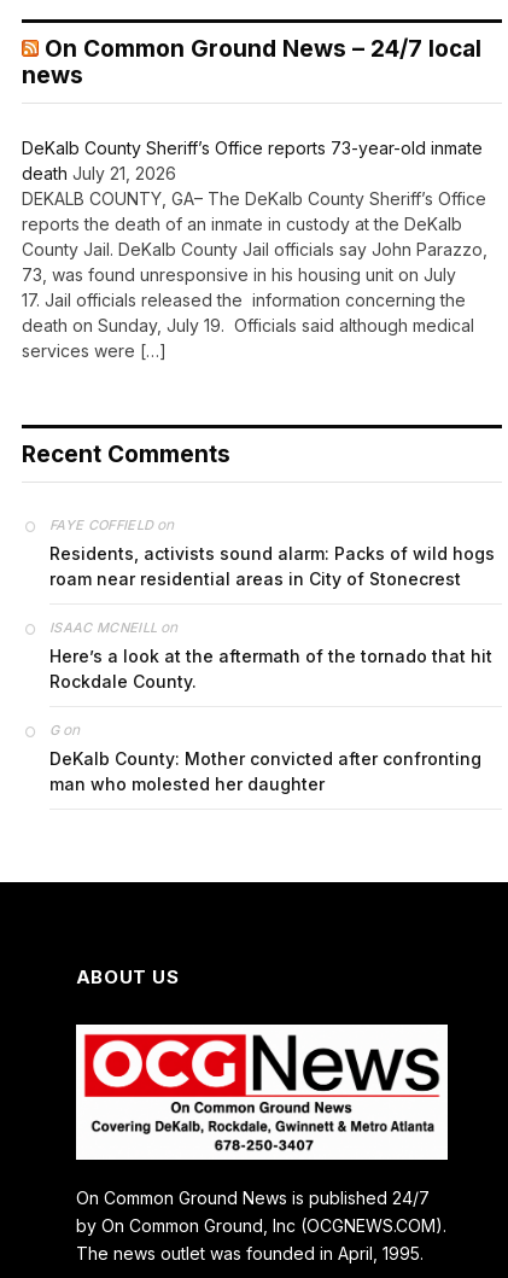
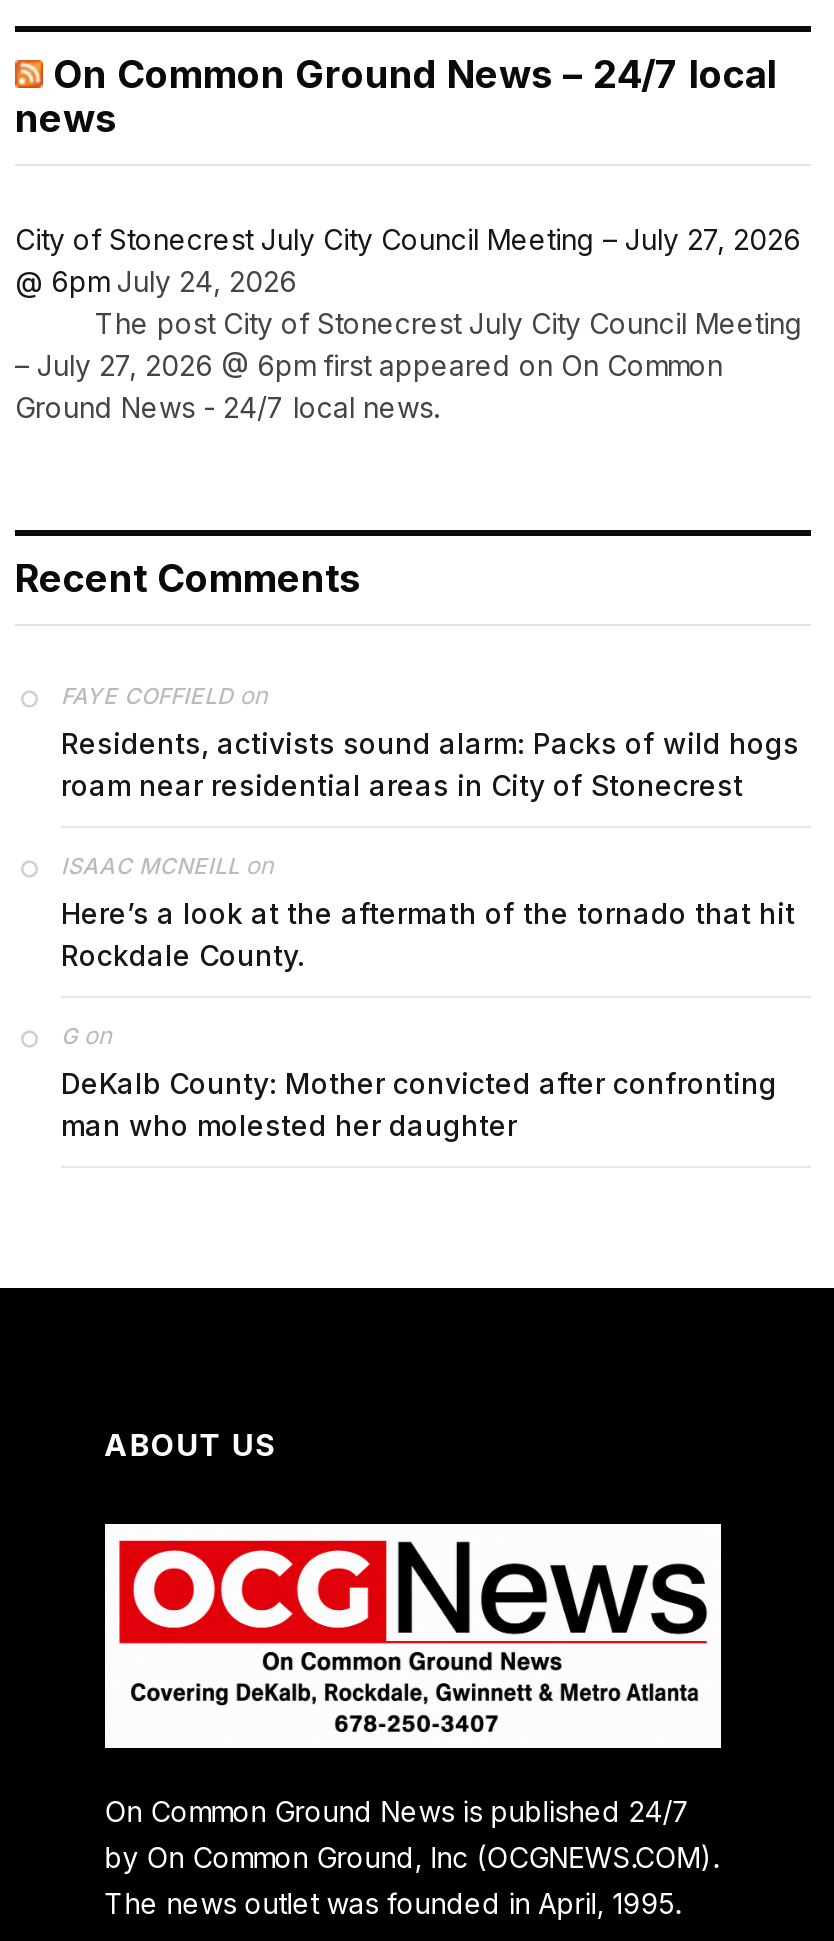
[22,138,487,361] DeKalb County Sheriff’s Office reports 73-year-old inmate | death July 21, 2026 | DEKALB COUNTY, GA– The DeKalb County Sheriff’s Office | reports the death of an inmate in custody at the DeKalb | County Jail. DeKalb County Jail officials say John Parazzo, | 73, was found unresponsive in his housing unit on July | 17. Jail officials released the information concerning the | death on Sunday, July 19. Officials said although medical | services were […] -> [15,222,803,424] City of Stonecrest July City Council Meeting – July 27, 2026 | @ 6pm July 24, 2026 | The post City of Stonecrest July City Council Meeting | – July 27, 2026 @ 6pm first appeared on On Common | Ground News - 24/7 local news.

